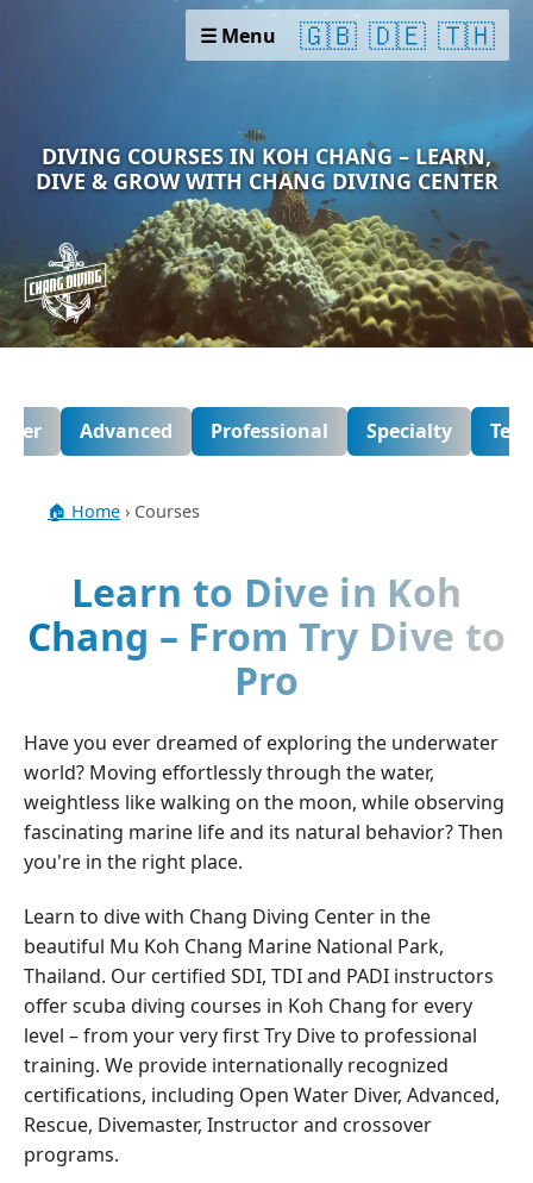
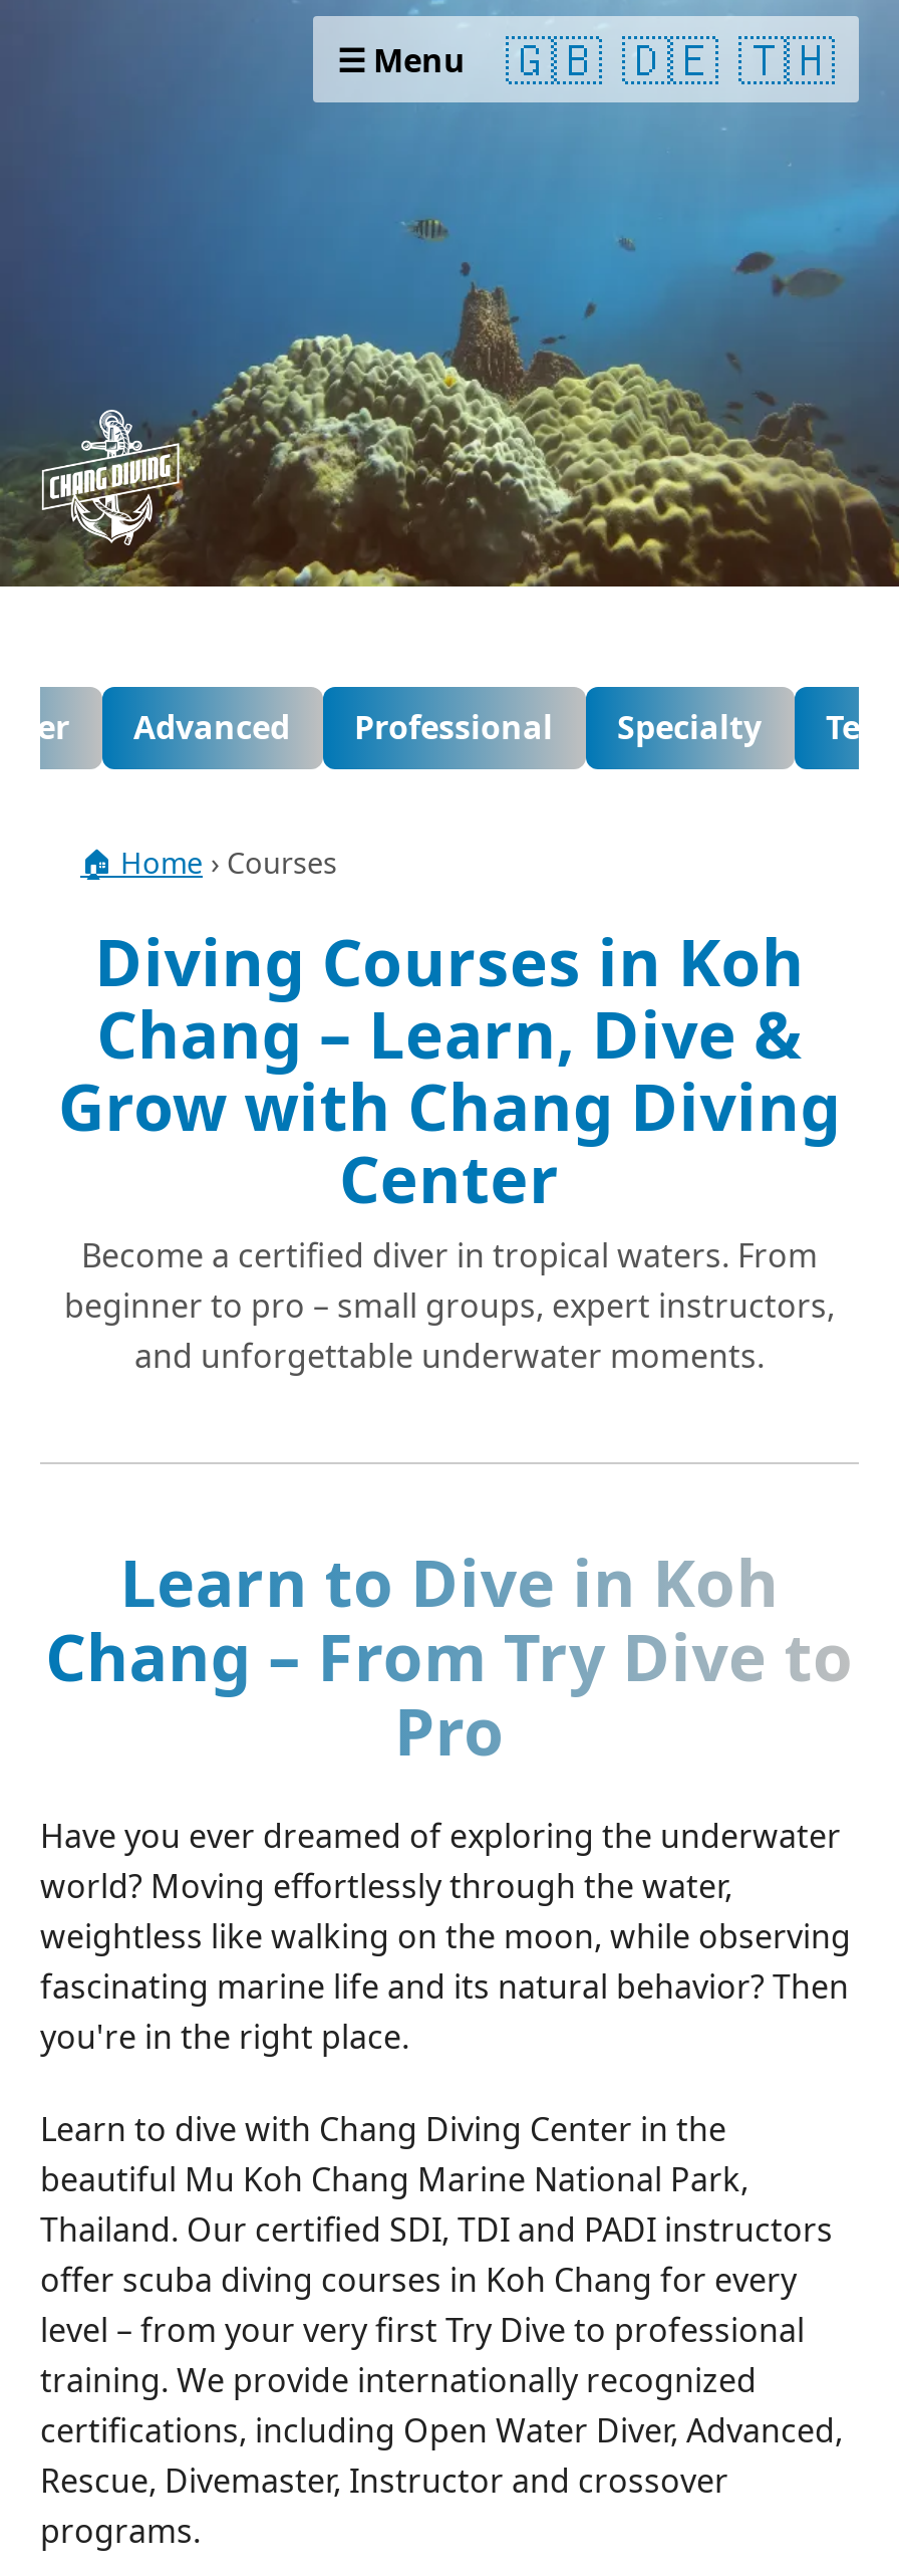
[35,142,498,196] DIVING COURSES IN KOH CHANG – LEARN, | DIVE & GROW WITH CHANG DIVING CENTER -> none
none -> [58,917,841,1377] Diving Courses in Koh | Chang – Learn, Dive & | Grow with Chang Diving | Center | Become a certified diver in tropical waters. From | beginner to pro – small groups, expert instructors, | and unforgettable underwater moments.

